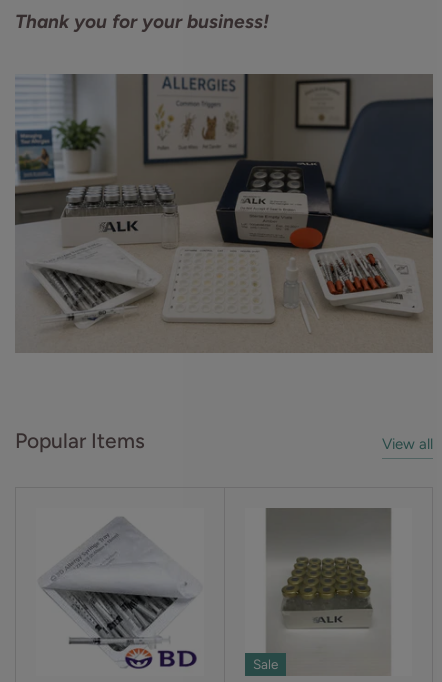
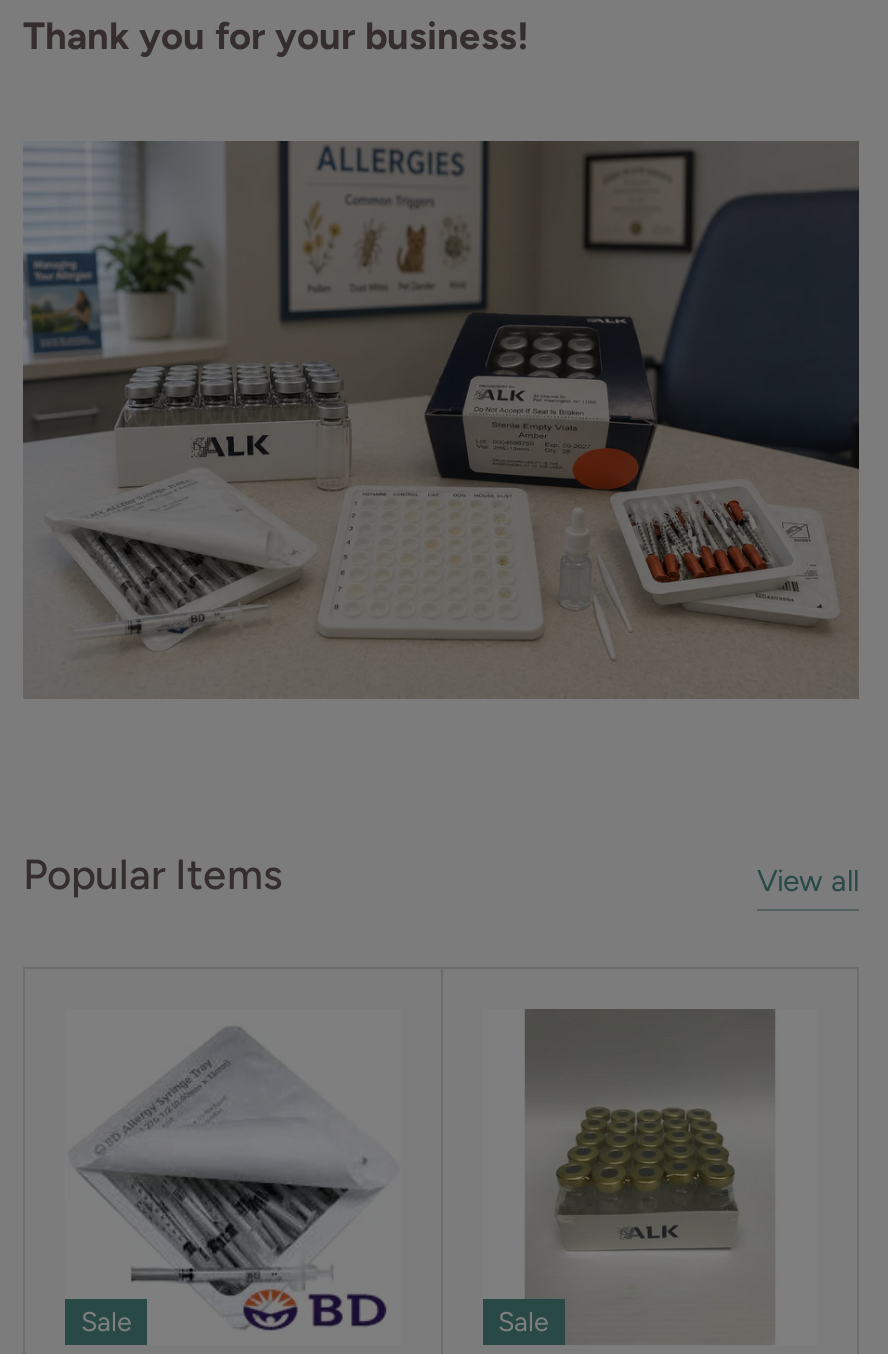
none -> [81,1305,131,1337] Sale

